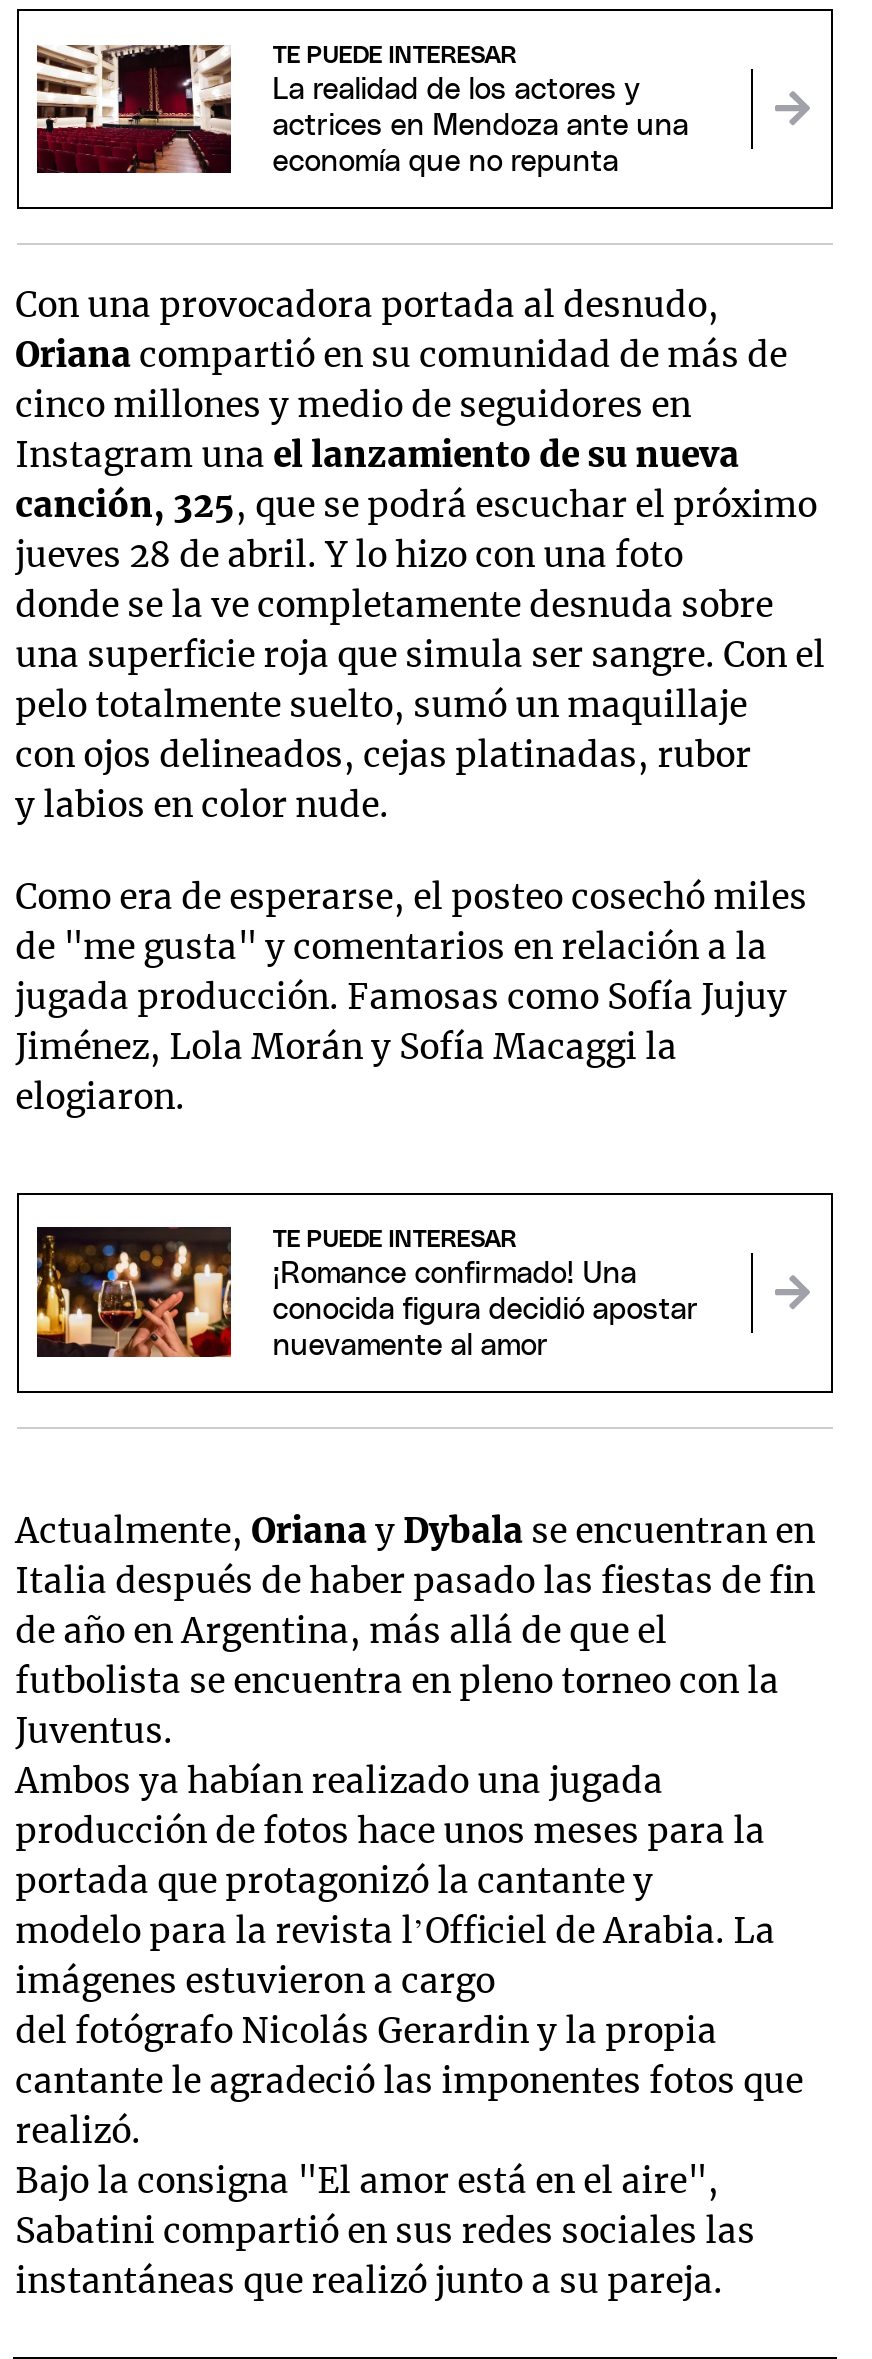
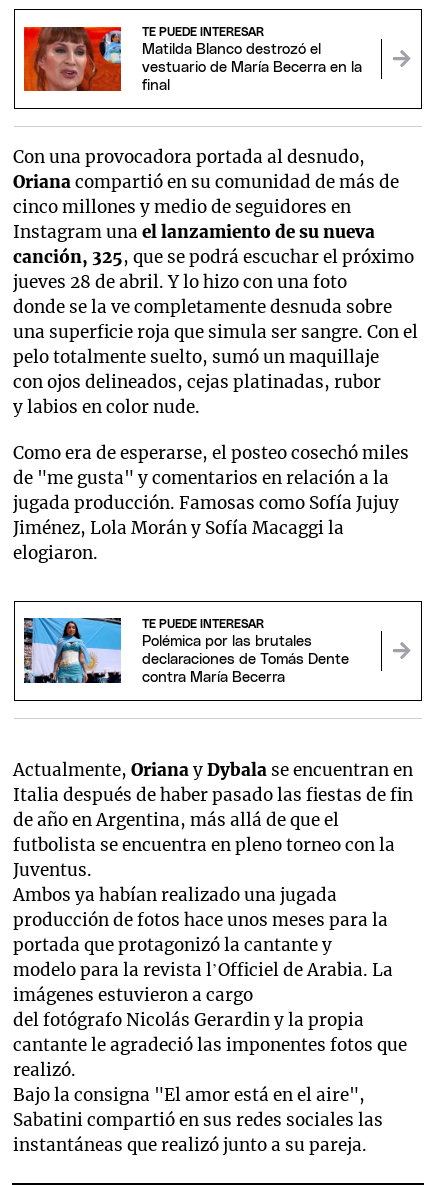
[35,43,689,177] [image] | La realidad de los actores y | actrices en Mendoza ante una | economía que no repunta -> [23,26,362,93] [image] | Matilda Blanco destrozó el | vestuario de María Becerra en la | final
[35,1225,699,1361] [image] | ¡Romance confirmado! Una | conocida figura decidió apostar | nuevamente al amor -> [23,617,349,685] [image] | Polémica por las brutales | declaraciones de Tomás Dente | contra María Becerra

